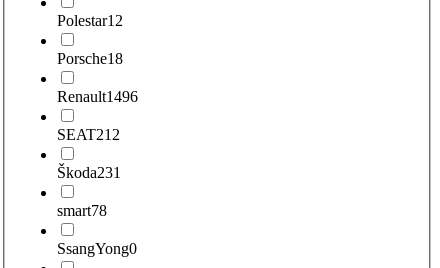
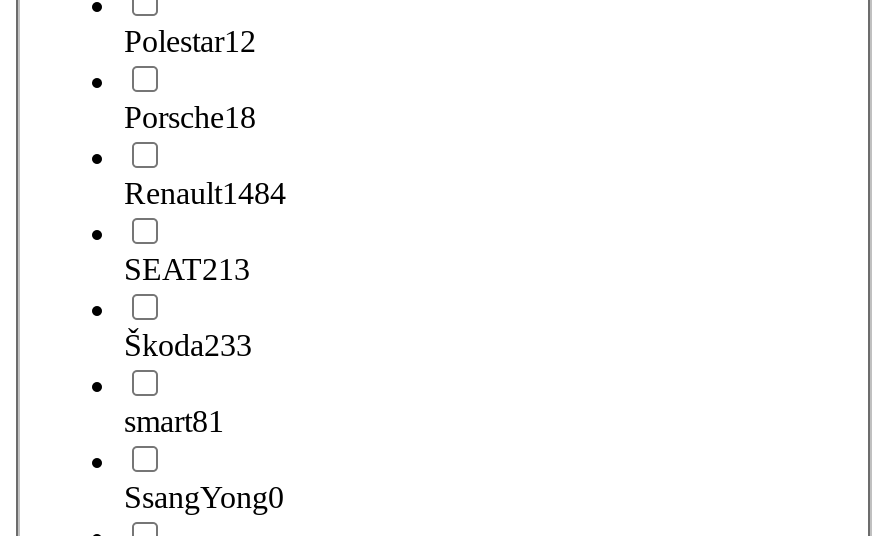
[57,88,138,105] Renault1496 -> [124,176,286,210] Renault1484
[57,126,120,143] SEAT212 -> [124,252,250,286] SEAT213
[57,164,121,181] Škoda231 -> [124,328,252,362] Škoda233
[57,202,107,219] smart78 -> [124,404,224,438] smart81

